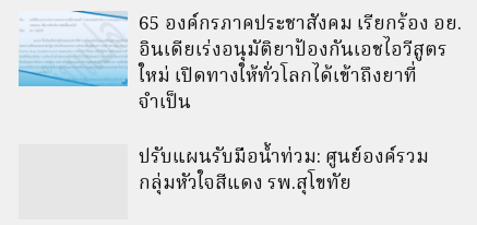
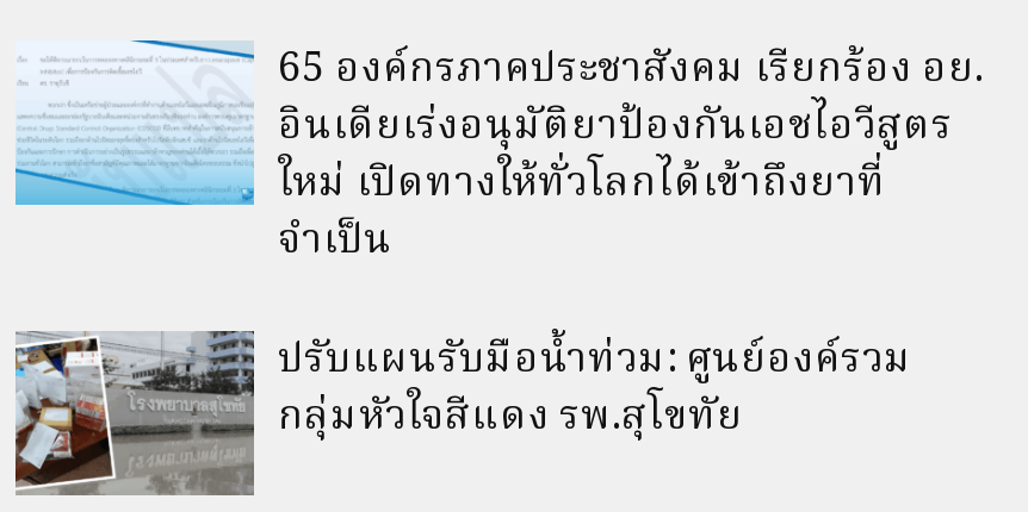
none -> [13,329,256,498] [image]

